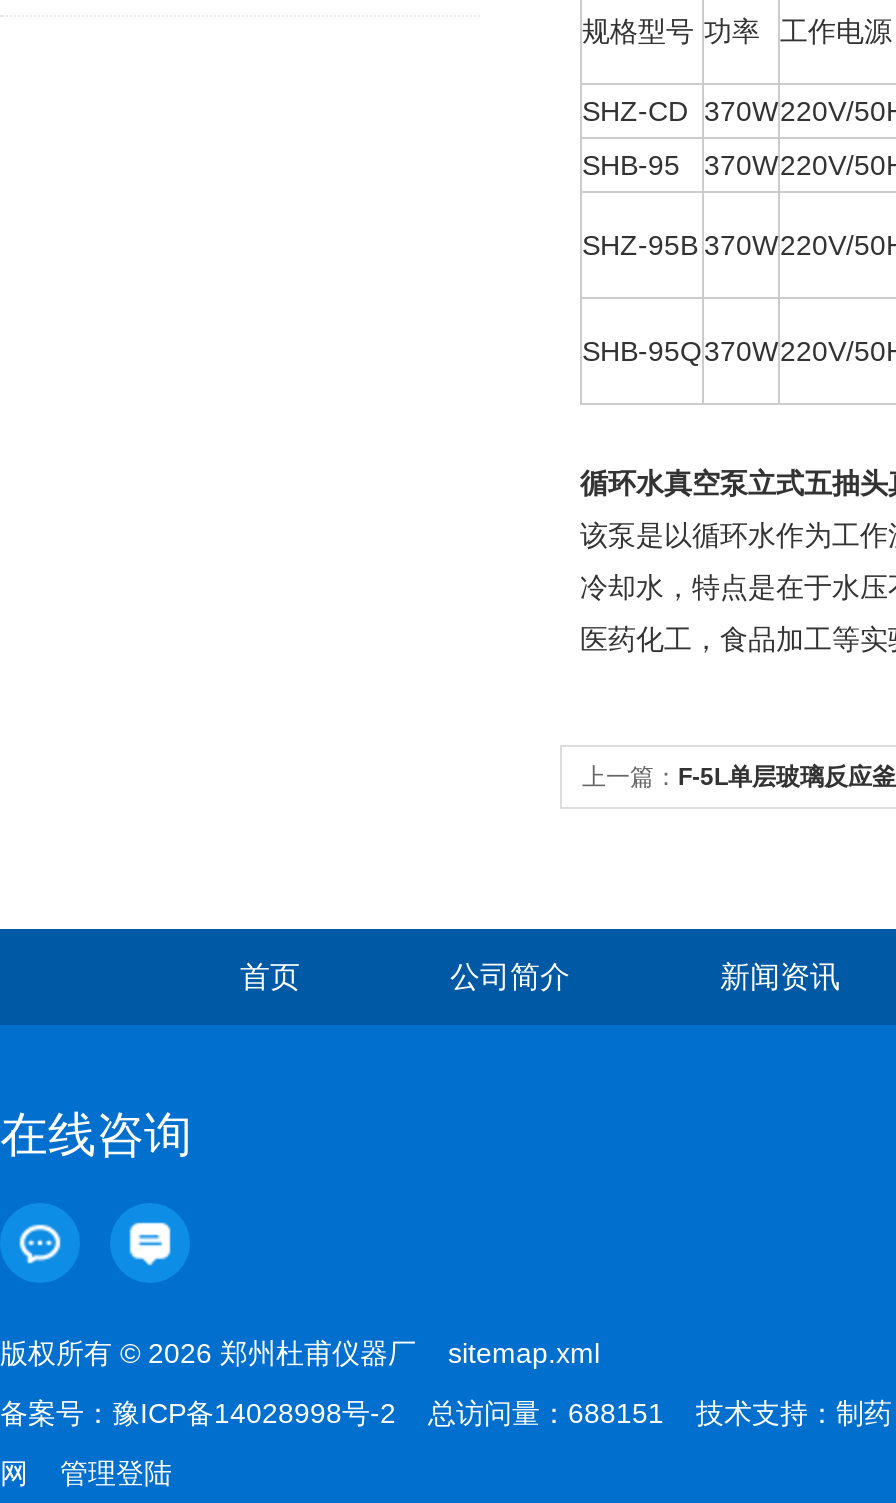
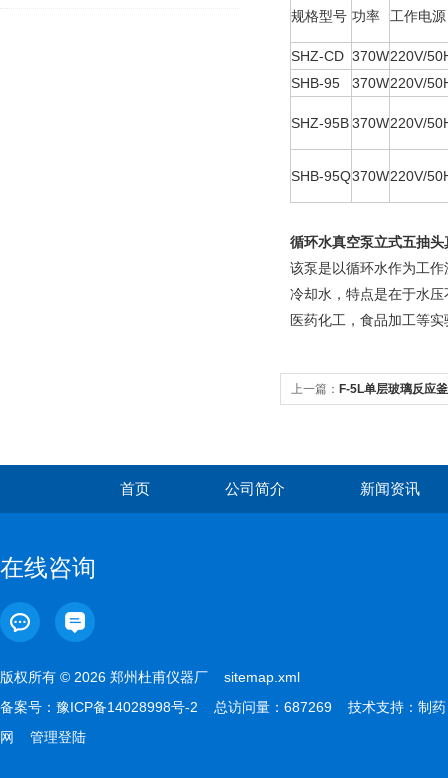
[0,1397,892,1429] 备案号：豫ICP备14028998号-2总访问量：688151 技术支持：制药 -> [0,699,446,715] 备案号：豫ICP备14028998号-2总访问量：687269 技术支持：制药

